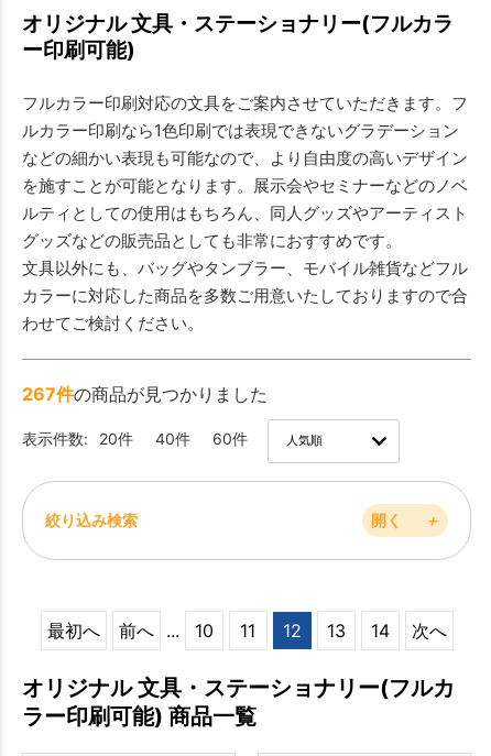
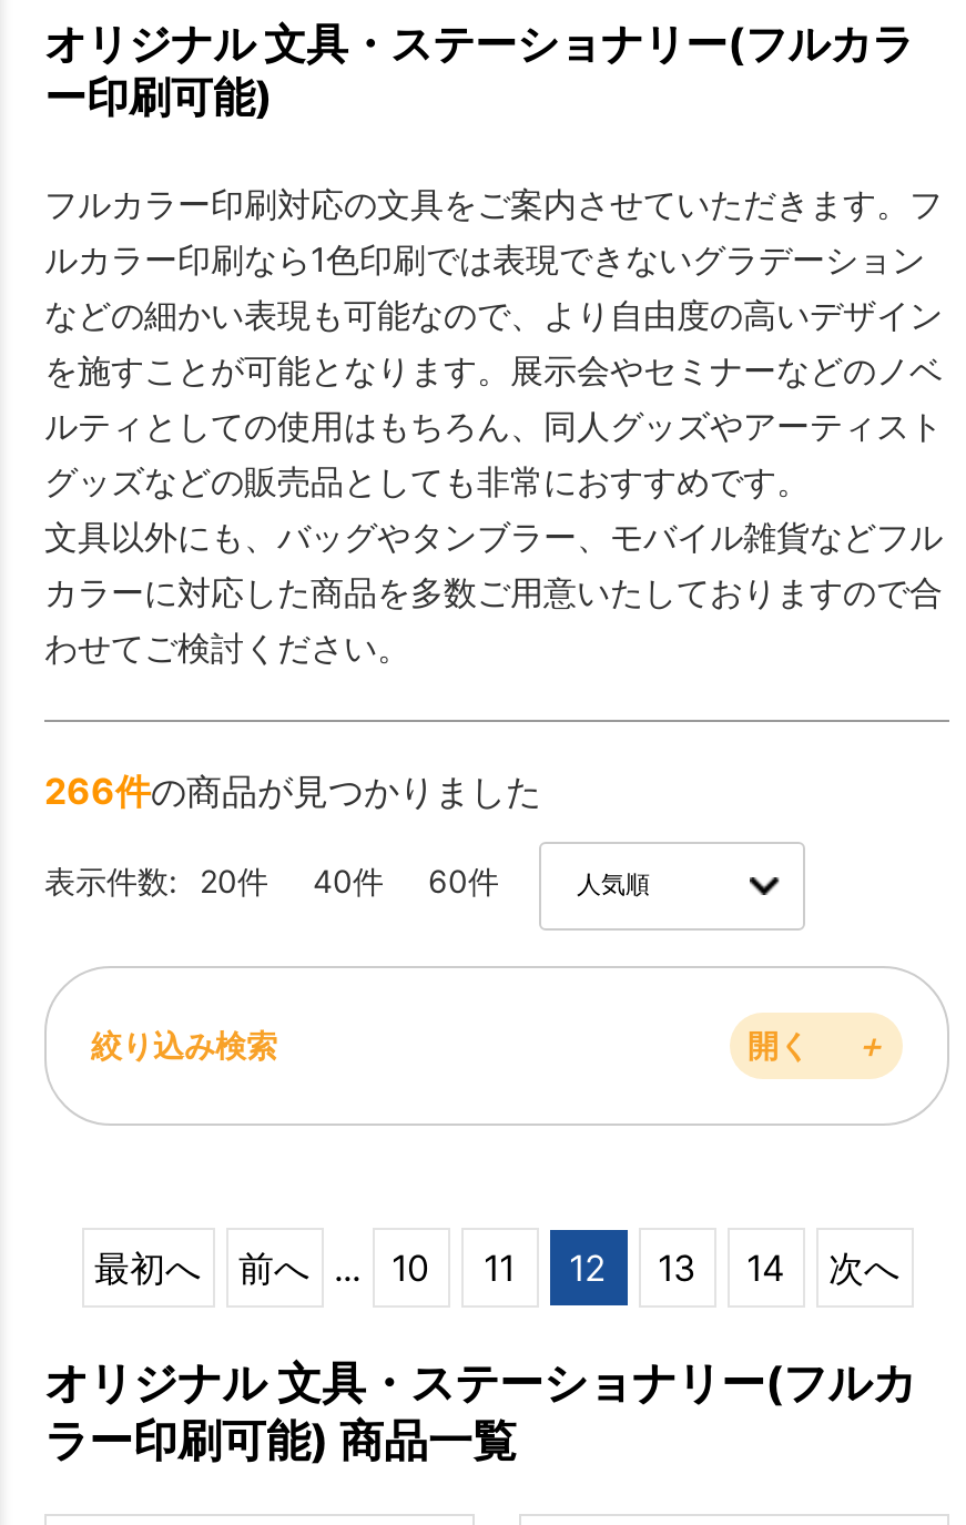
[22,383,268,405] 267件の商品が見つかりました -> [44,769,541,813] 266件の商品が見つかりました

